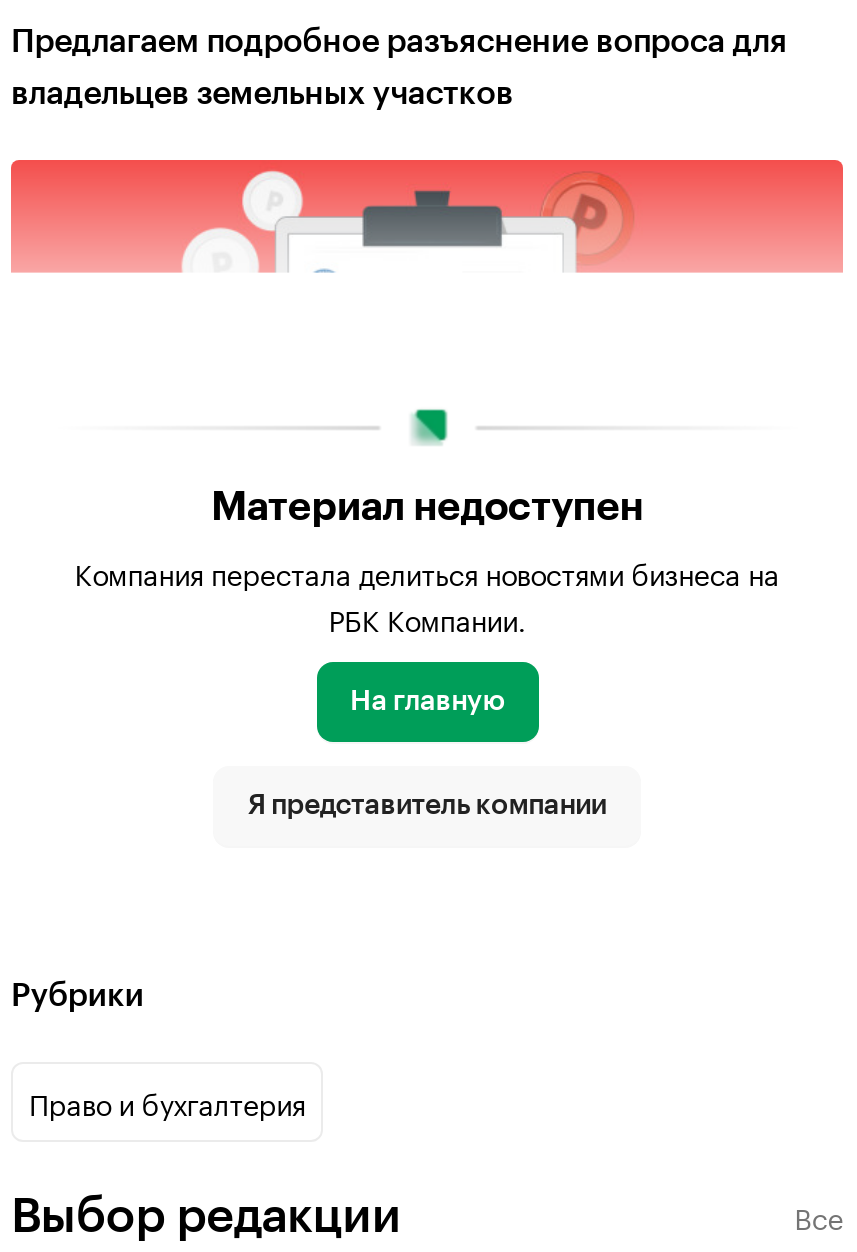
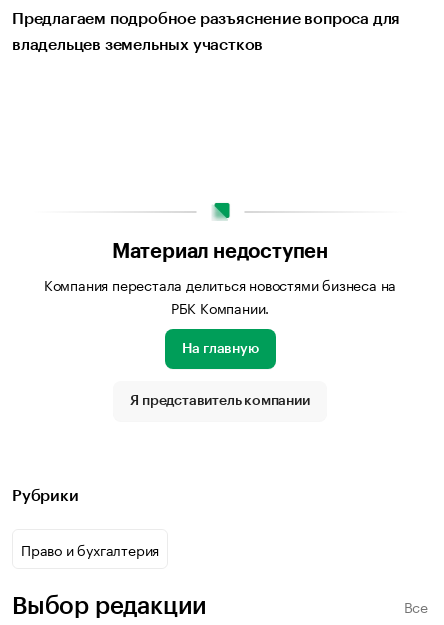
[9,158,845,274] [image] -> none

